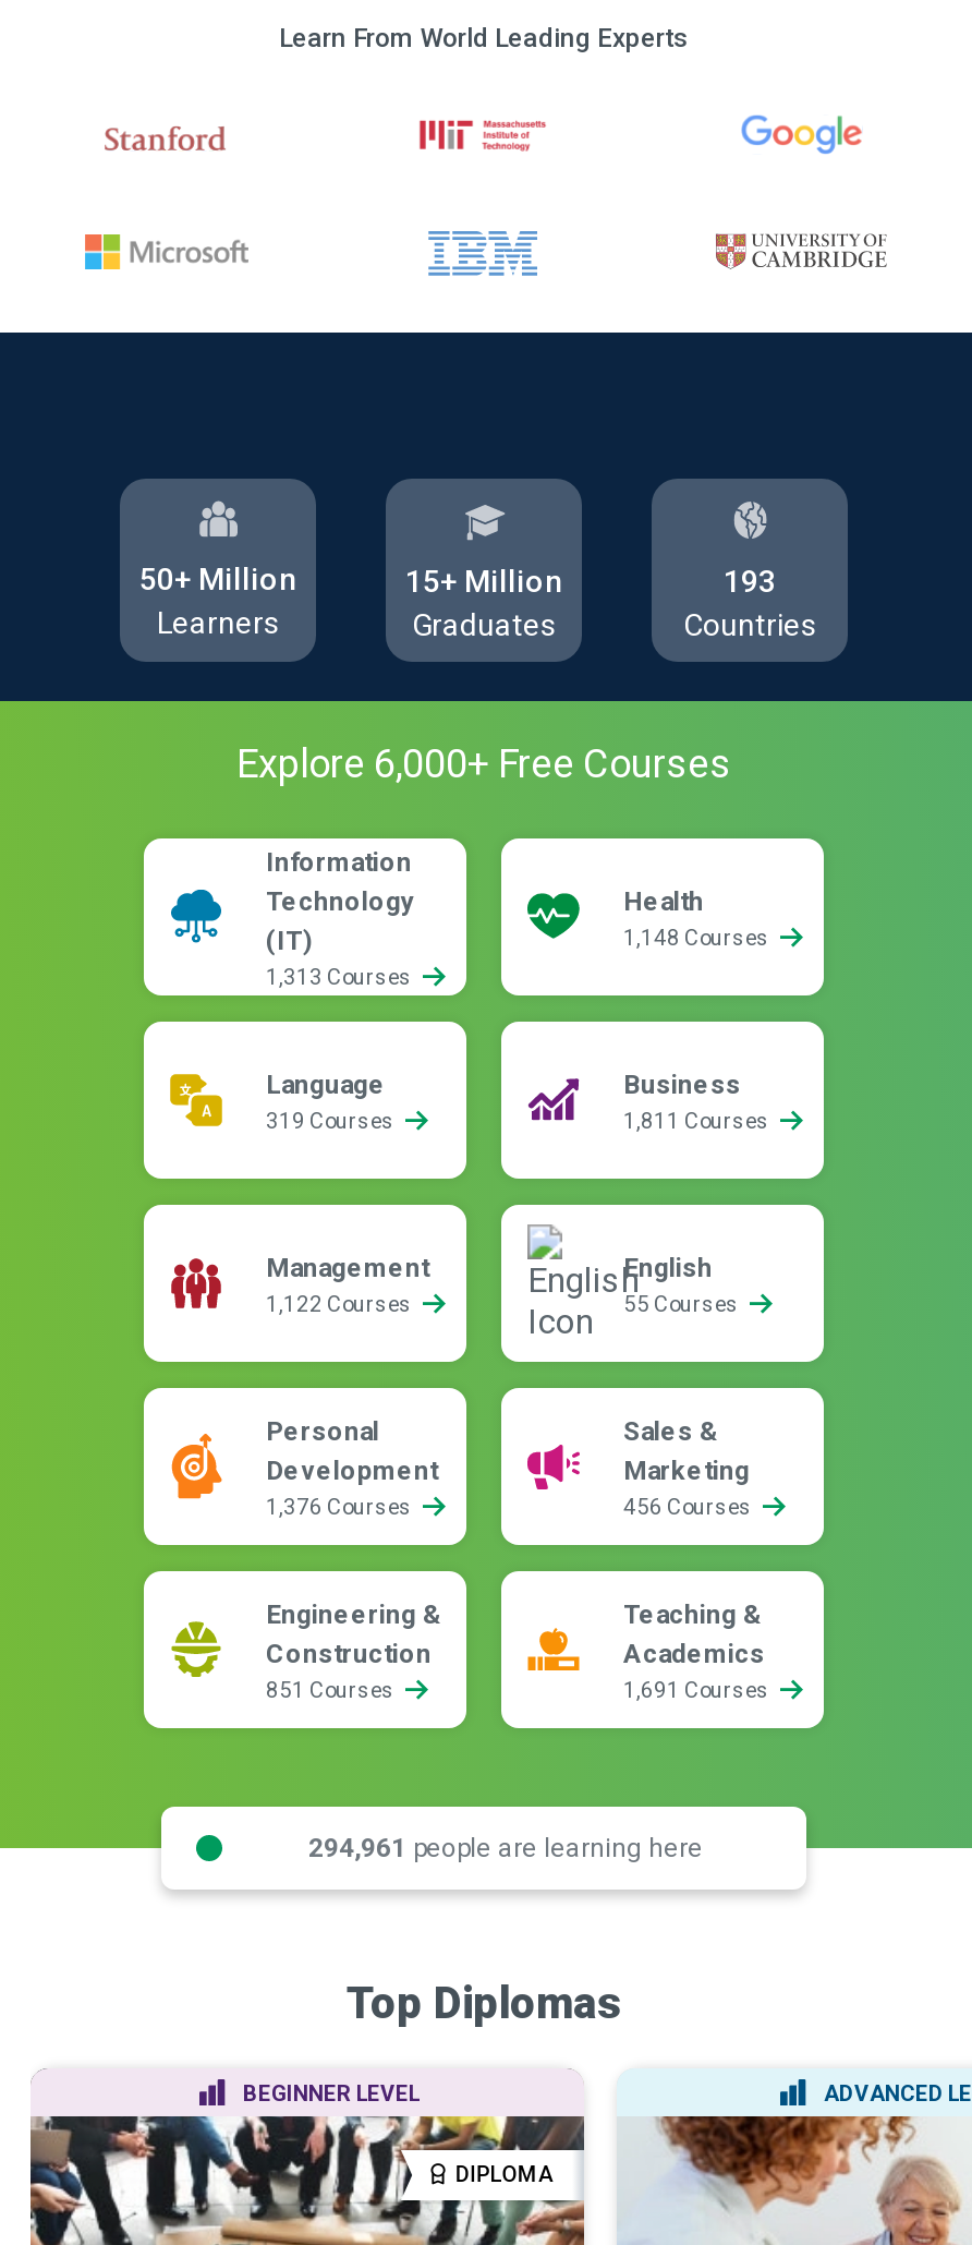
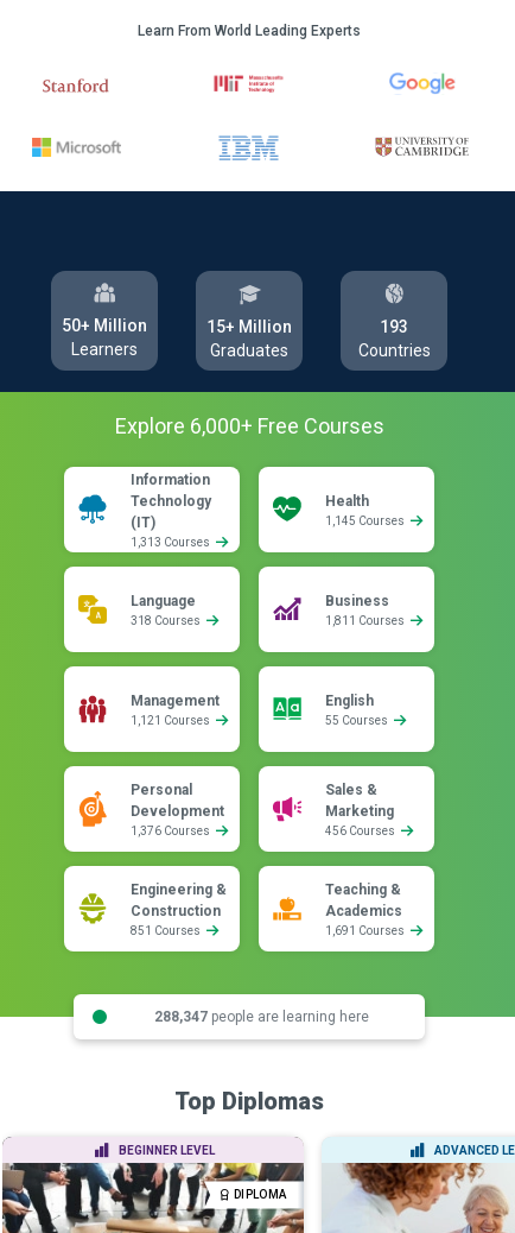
[623,926,774,950] 1,148 Courses -> [325,514,407,527] 1,145 Courses
[266,1109,399,1133] 319 Courses -> [131,614,203,627] 318 Courses
[525,1224,617,1336] [image] -> [272,678,320,736] [image]
[266,1292,416,1316] 1,122 Courses -> [131,714,212,727] 1,121 Courses
[308,1832,703,1862] 294,961 people are learning here -> [154,1008,368,1025] 288,347 people are learning here

